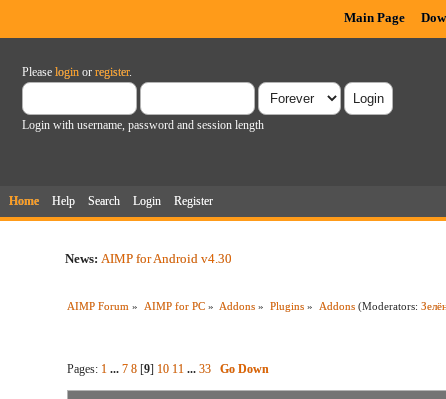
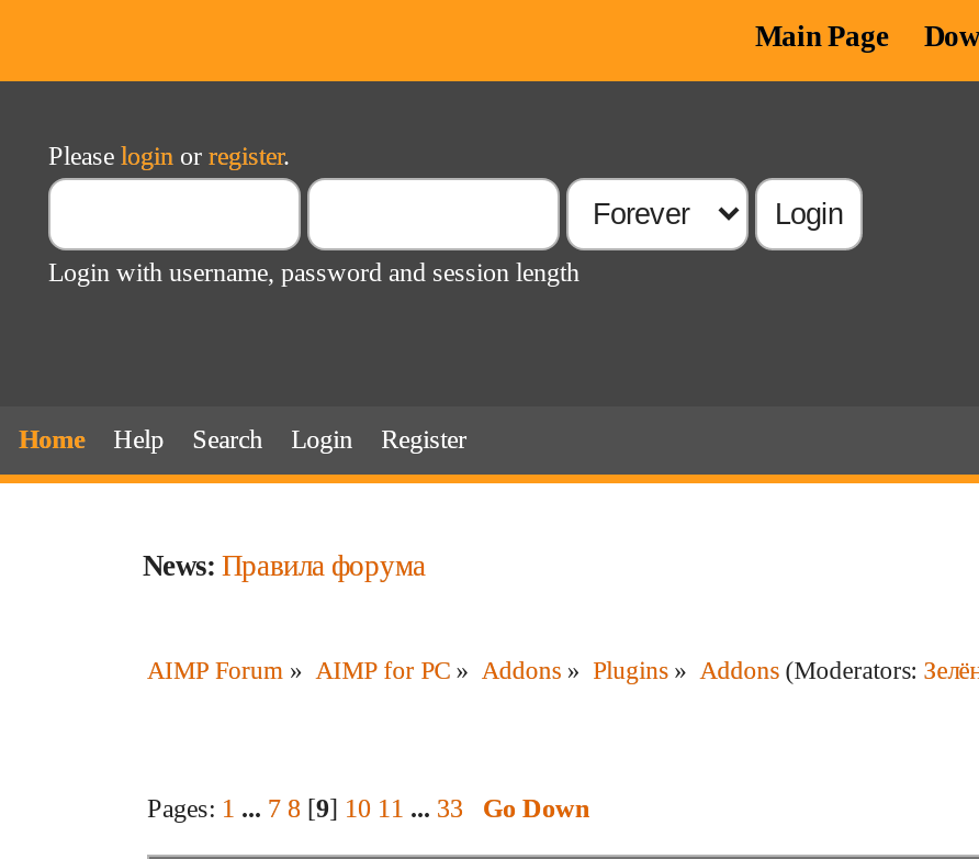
[65,251,232,266] News: AIMP for Android v4.30 -> [143,549,426,582] News: Правила форума

